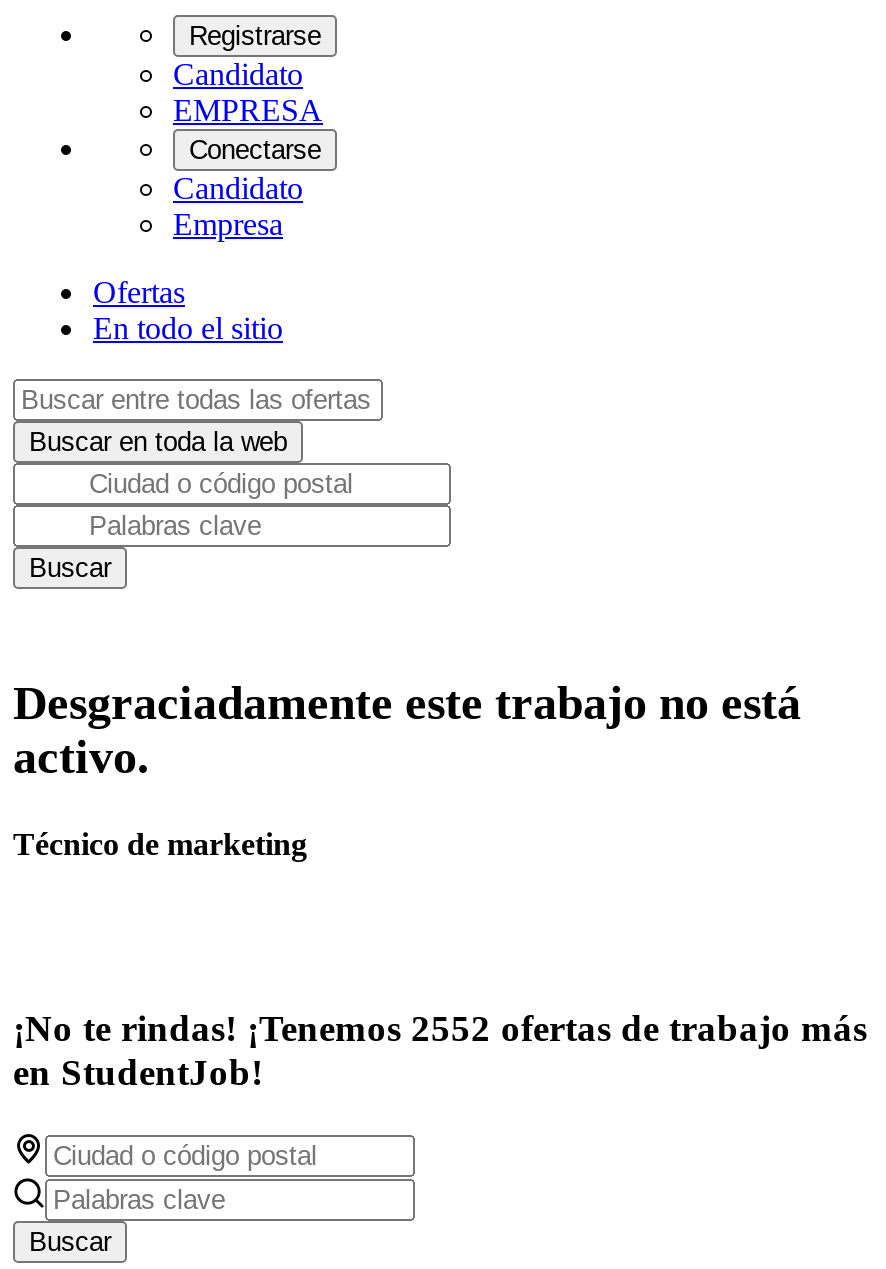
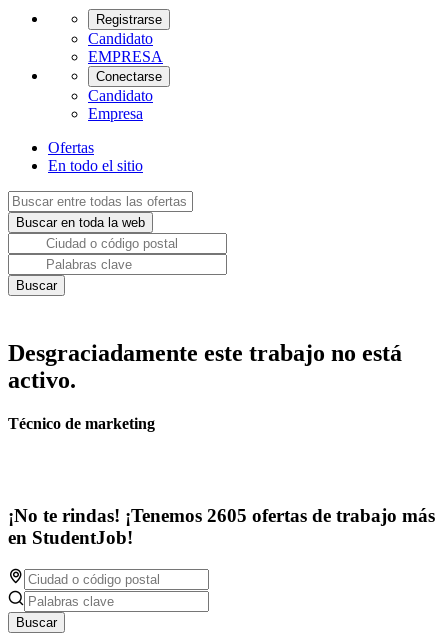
[13,1007,867,1049] ¡No te rindas! ¡Tenemos 2552 ofertas de trabajo más -> [8,505,435,526] ¡No te rindas! ¡Tenemos 2605 ofertas de trabajo más

